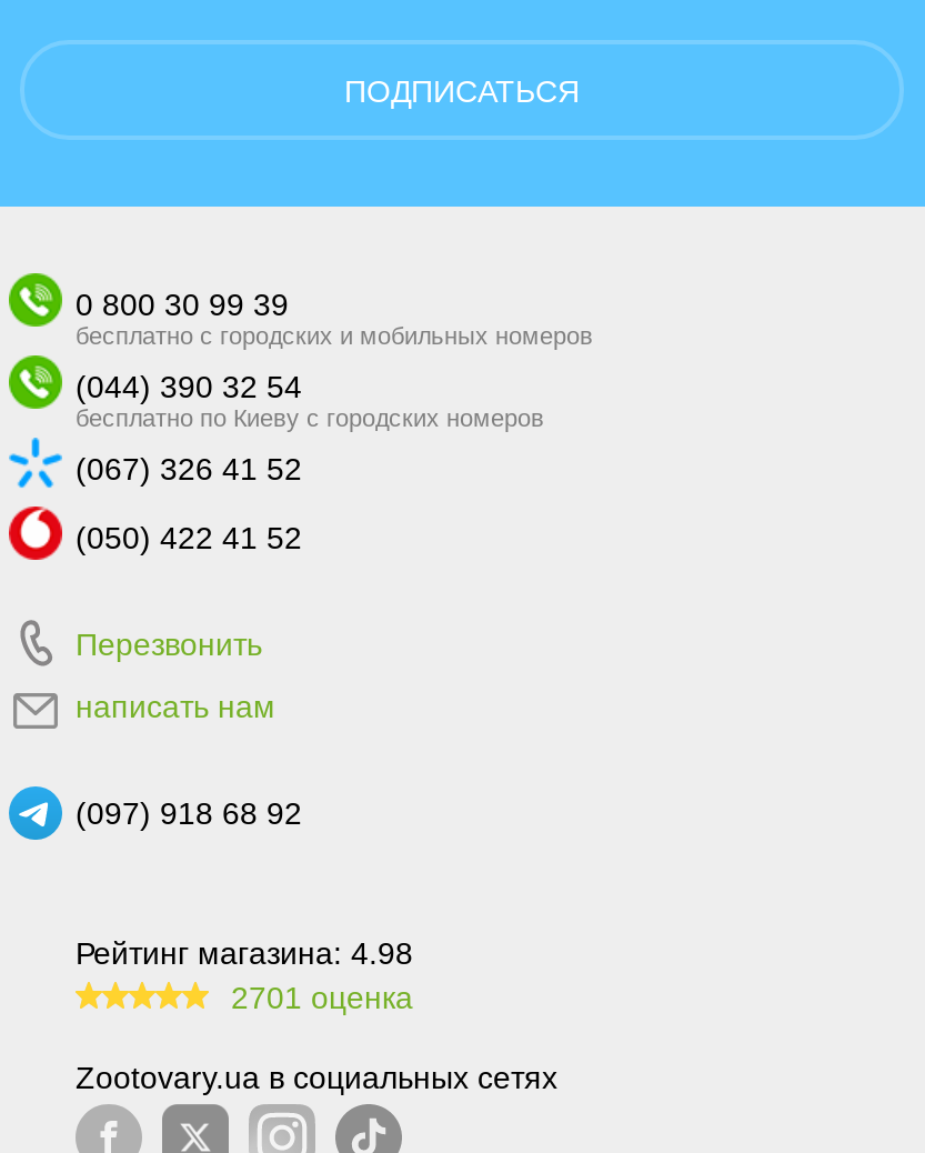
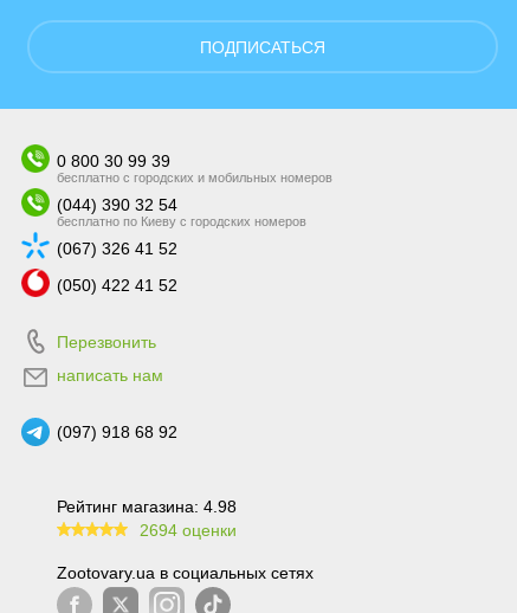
[231,980,413,1015] 2701 оценка -> [140,521,237,540] 2694 оценки

